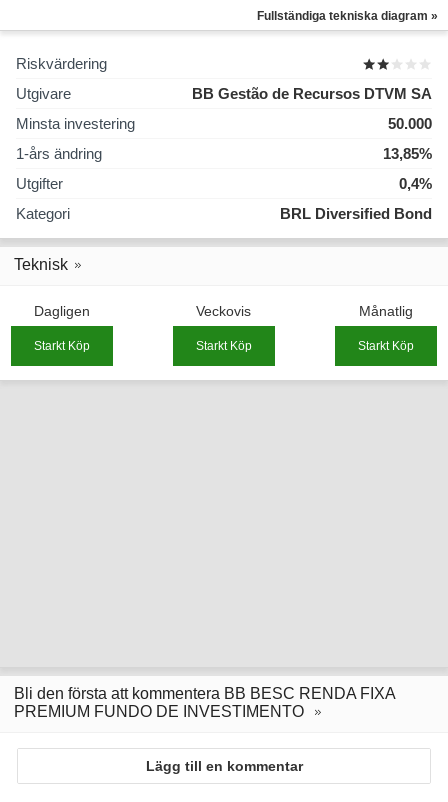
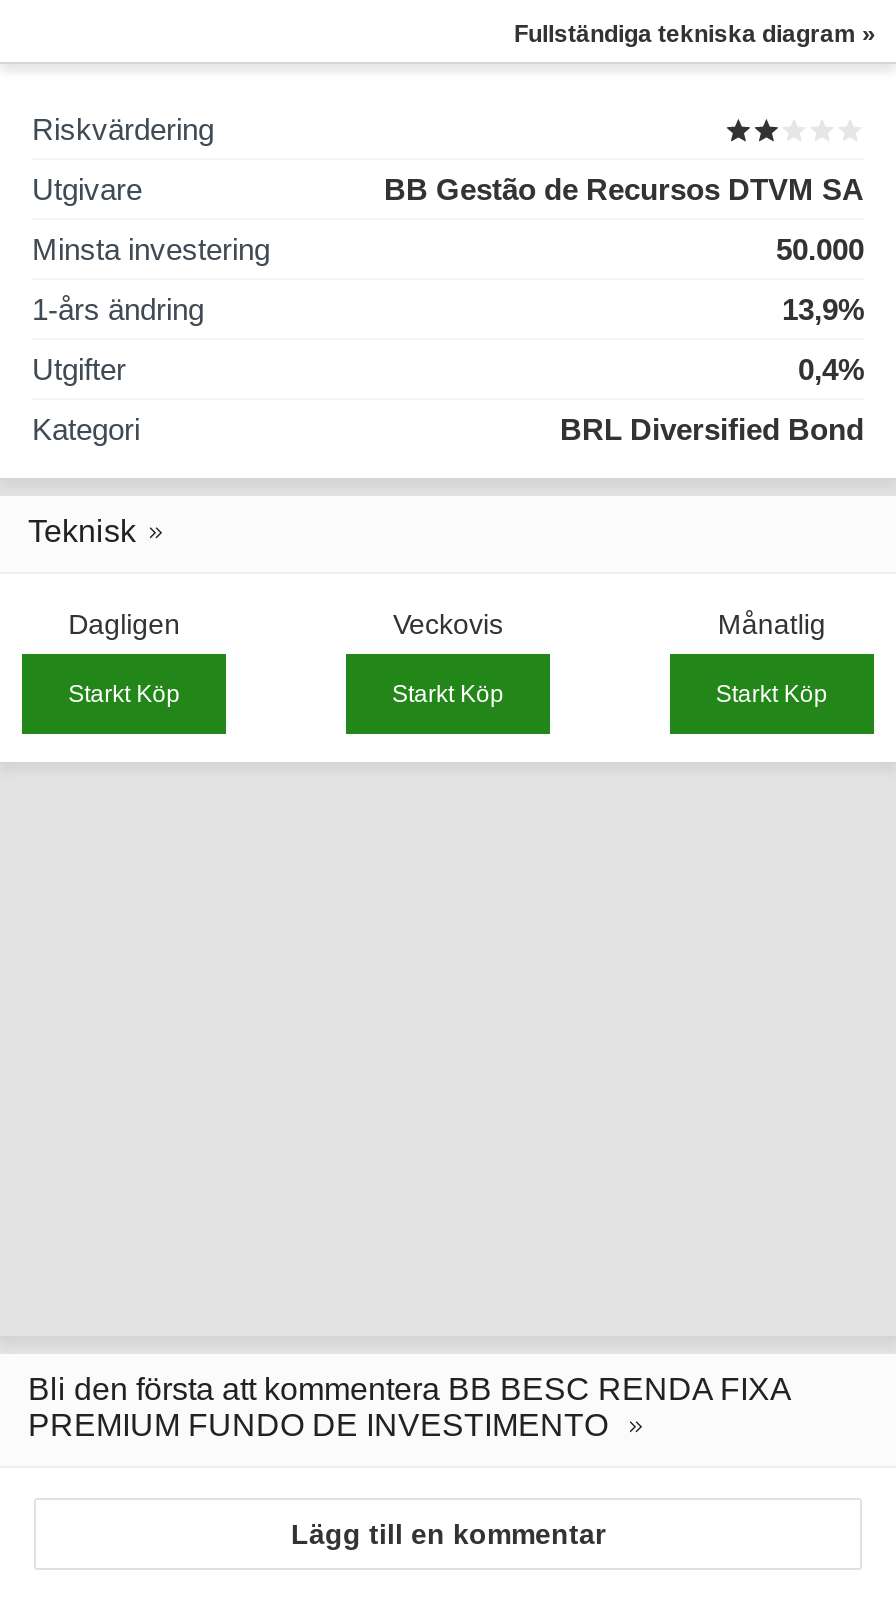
[383,145,432,162] 13,85% -> [782,292,864,326] 13,9%

